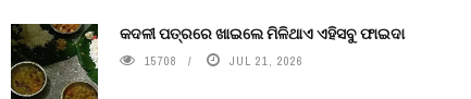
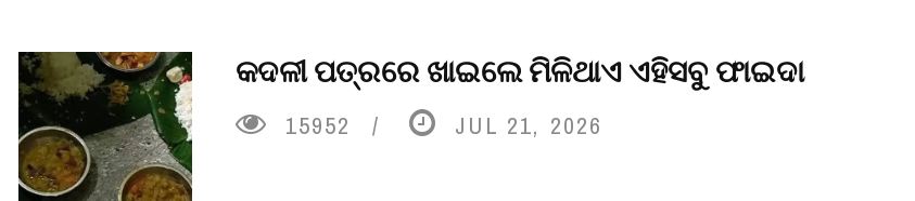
[145,53,177,68] 15708 -> [285,109,351,140] 15952

